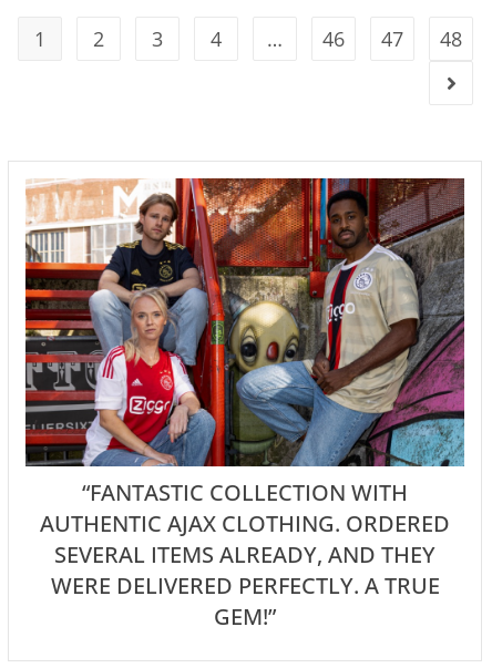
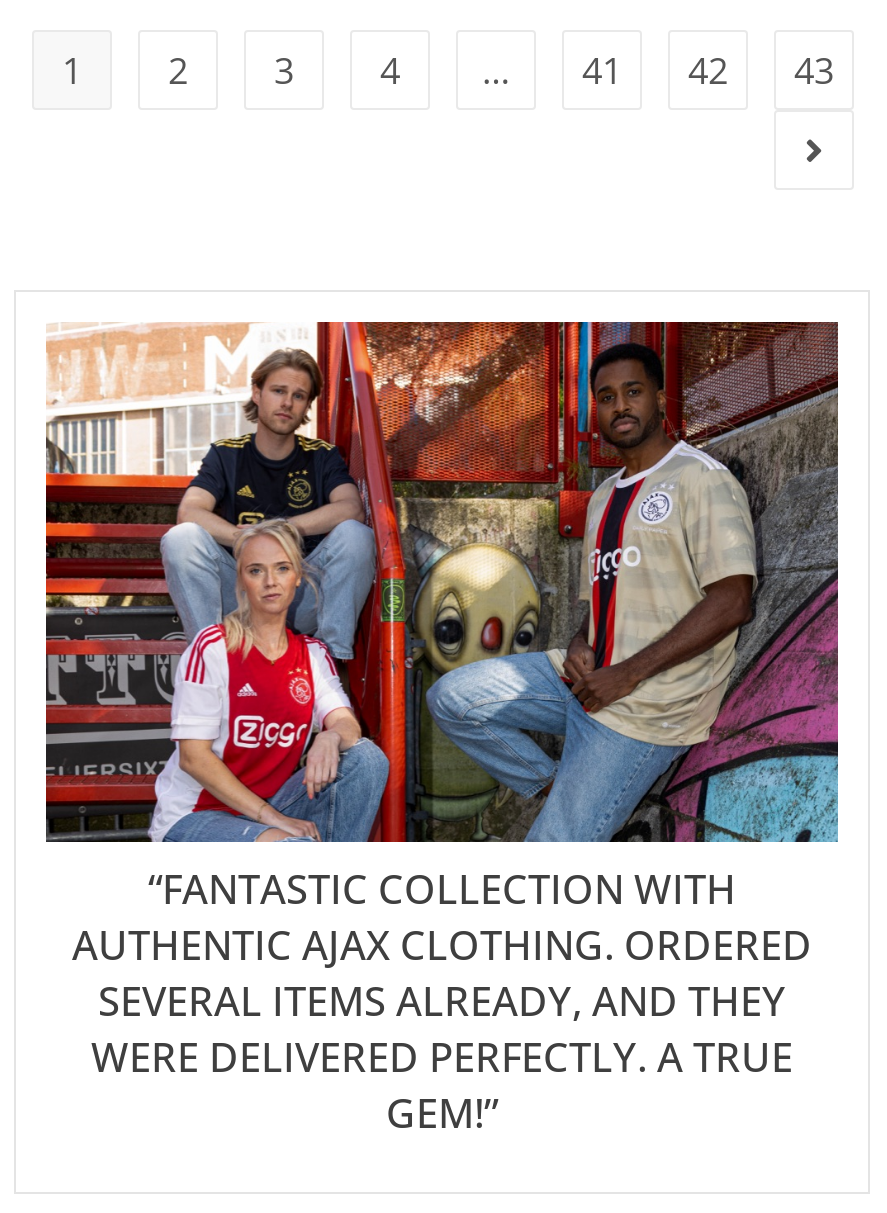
[322,26,345,52] 46 -> [582,46,622,94] 41
[381,26,403,52] 47 -> [688,46,728,94] 42
[440,26,462,52] 48 -> [794,46,834,94] 43

